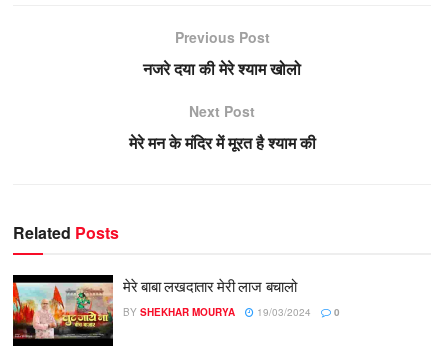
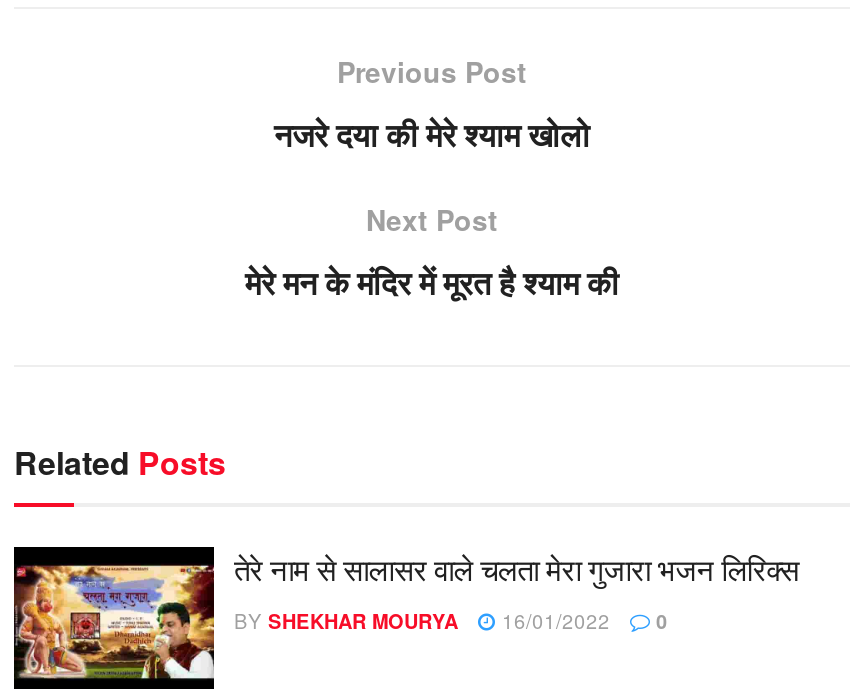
[12,275,297,341] [image] | मेरे बाबा लखदातार मेरी लाज बचालो -> [12,547,799,681] [image] | तेरे नाम से सालासर वाले चलता मेरा गुजारा भजन लिरिक्स
[123,305,340,319] BY SHEKHAR MOURYA 19/03/2024 0 -> [234,607,668,635] BY SHEKHAR MOURYA 16/01/2022 0

